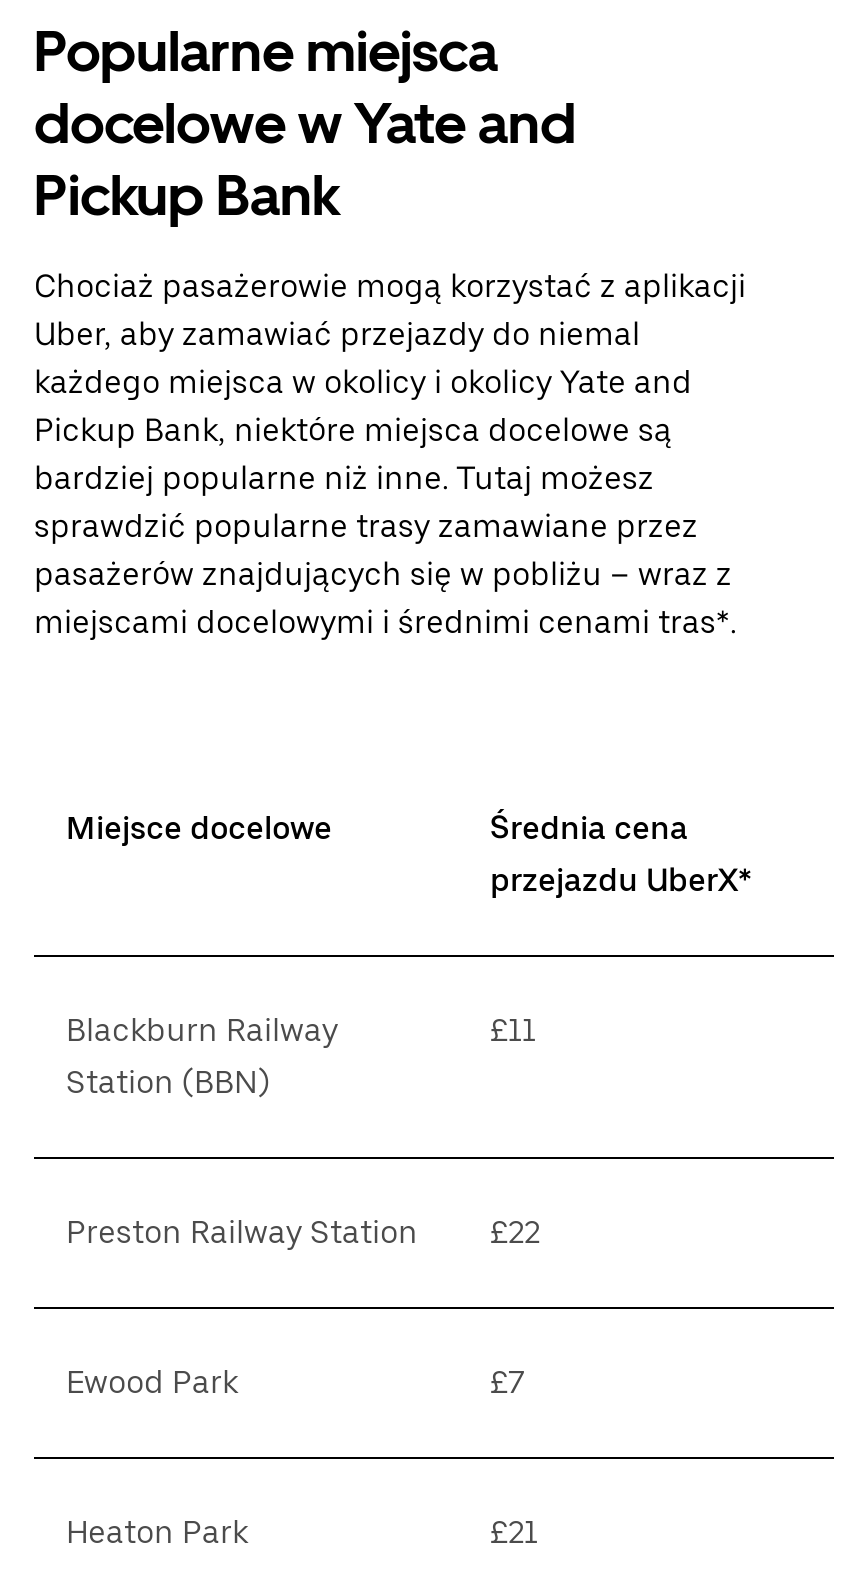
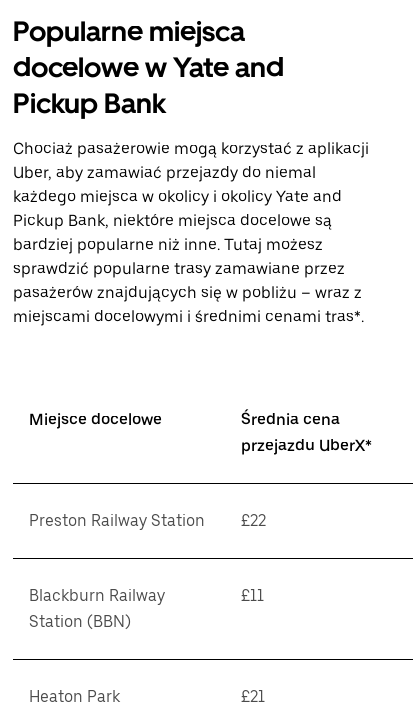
moved [66,1011,536,1101] -> [29,586,264,631]: Blackburn Railway | Station (BBN) | £11
moved [66,1213,540,1251] -> [29,511,266,530]: Preston Railway Station | £22
[66,1363,524,1401] Ewood Park | £7 -> none

